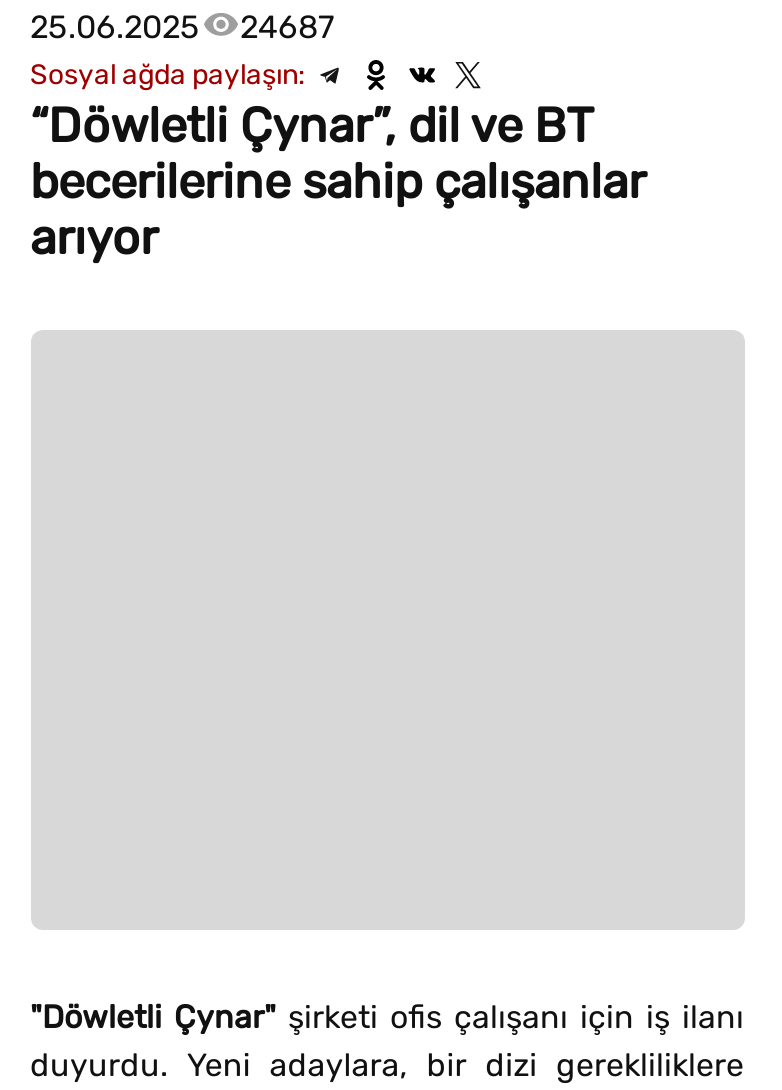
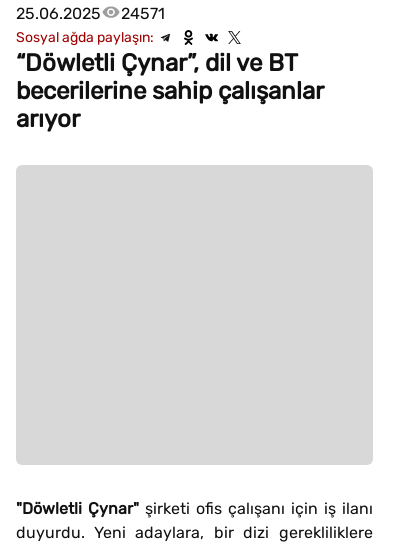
[30,8,334,46] 25.06.2025 24687 -> [15,4,164,23] 25.06.2025 24571

